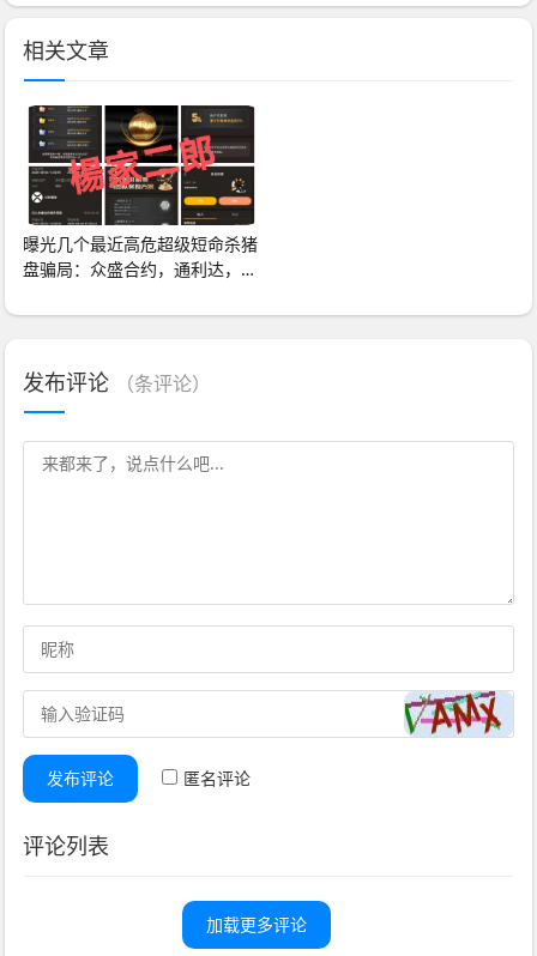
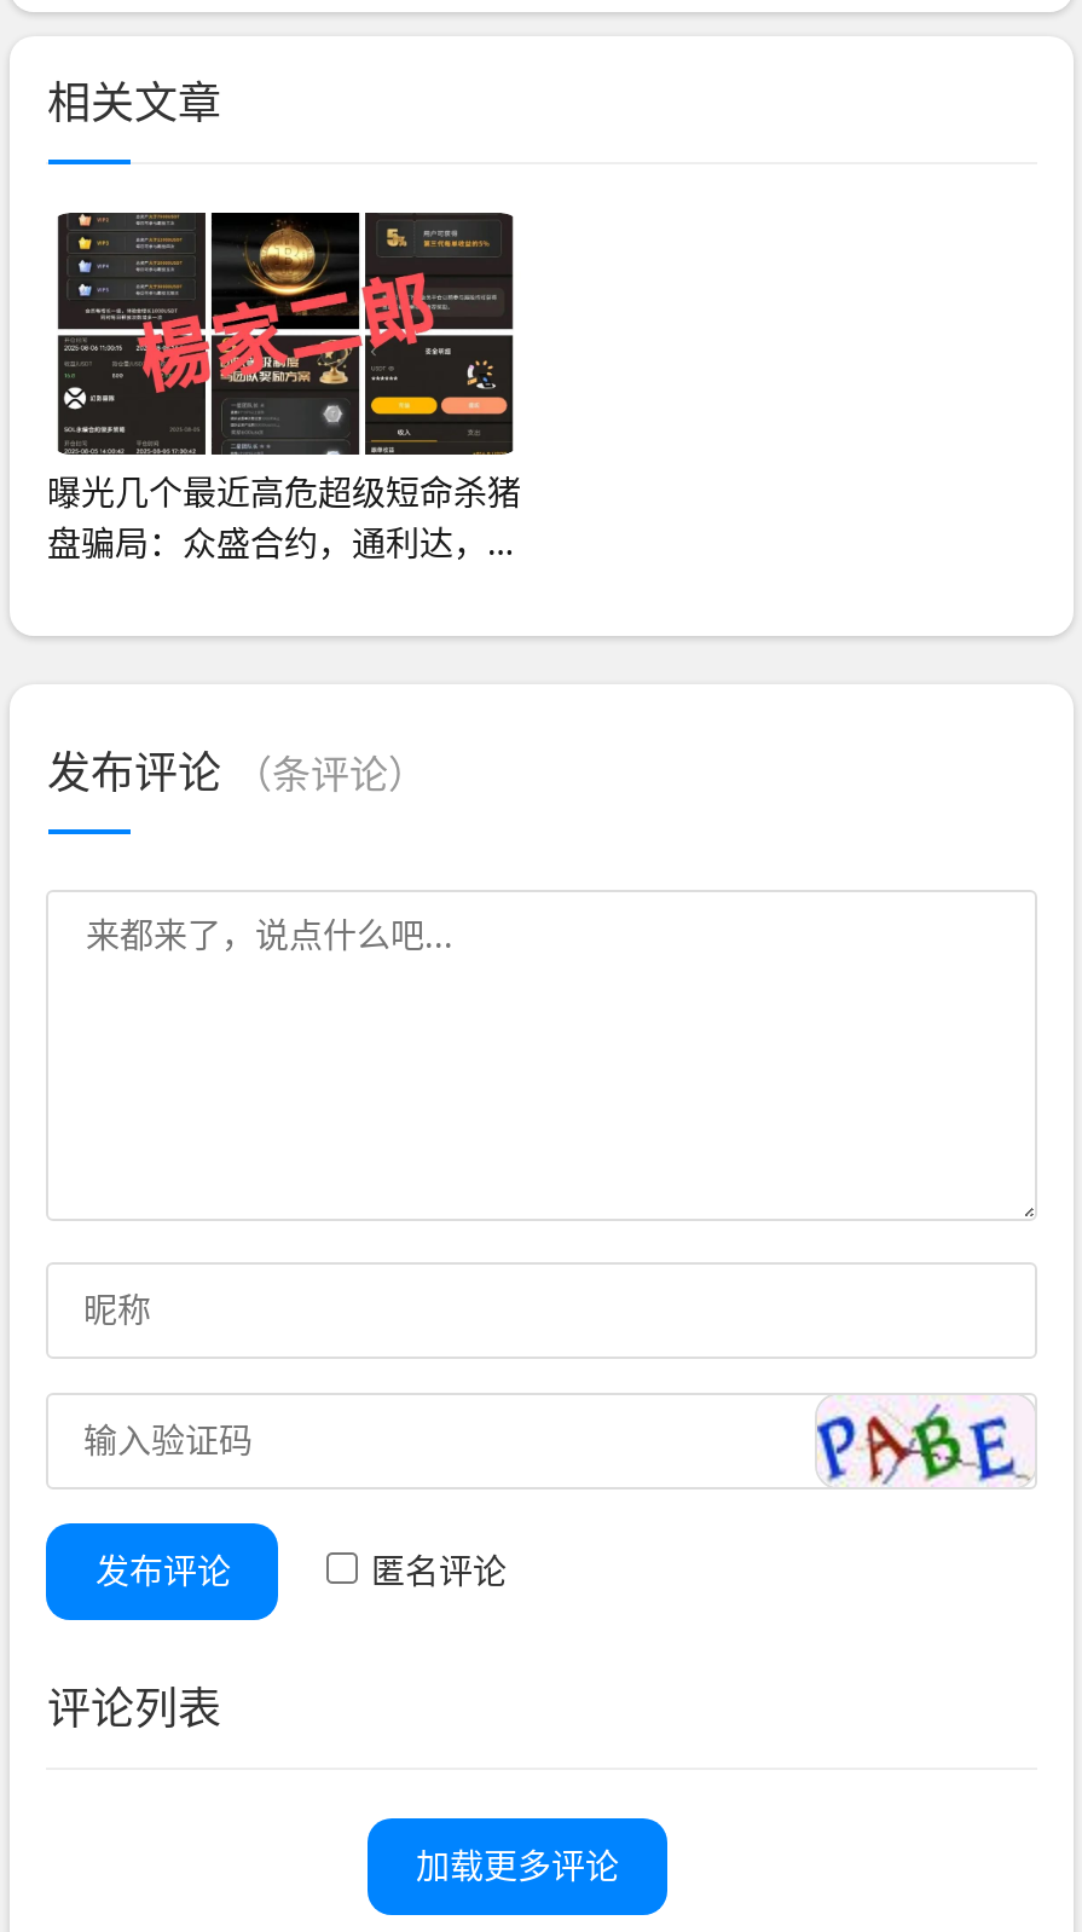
[404,690,511,737] [image] -> [815,1395,1032,1485] [image]

